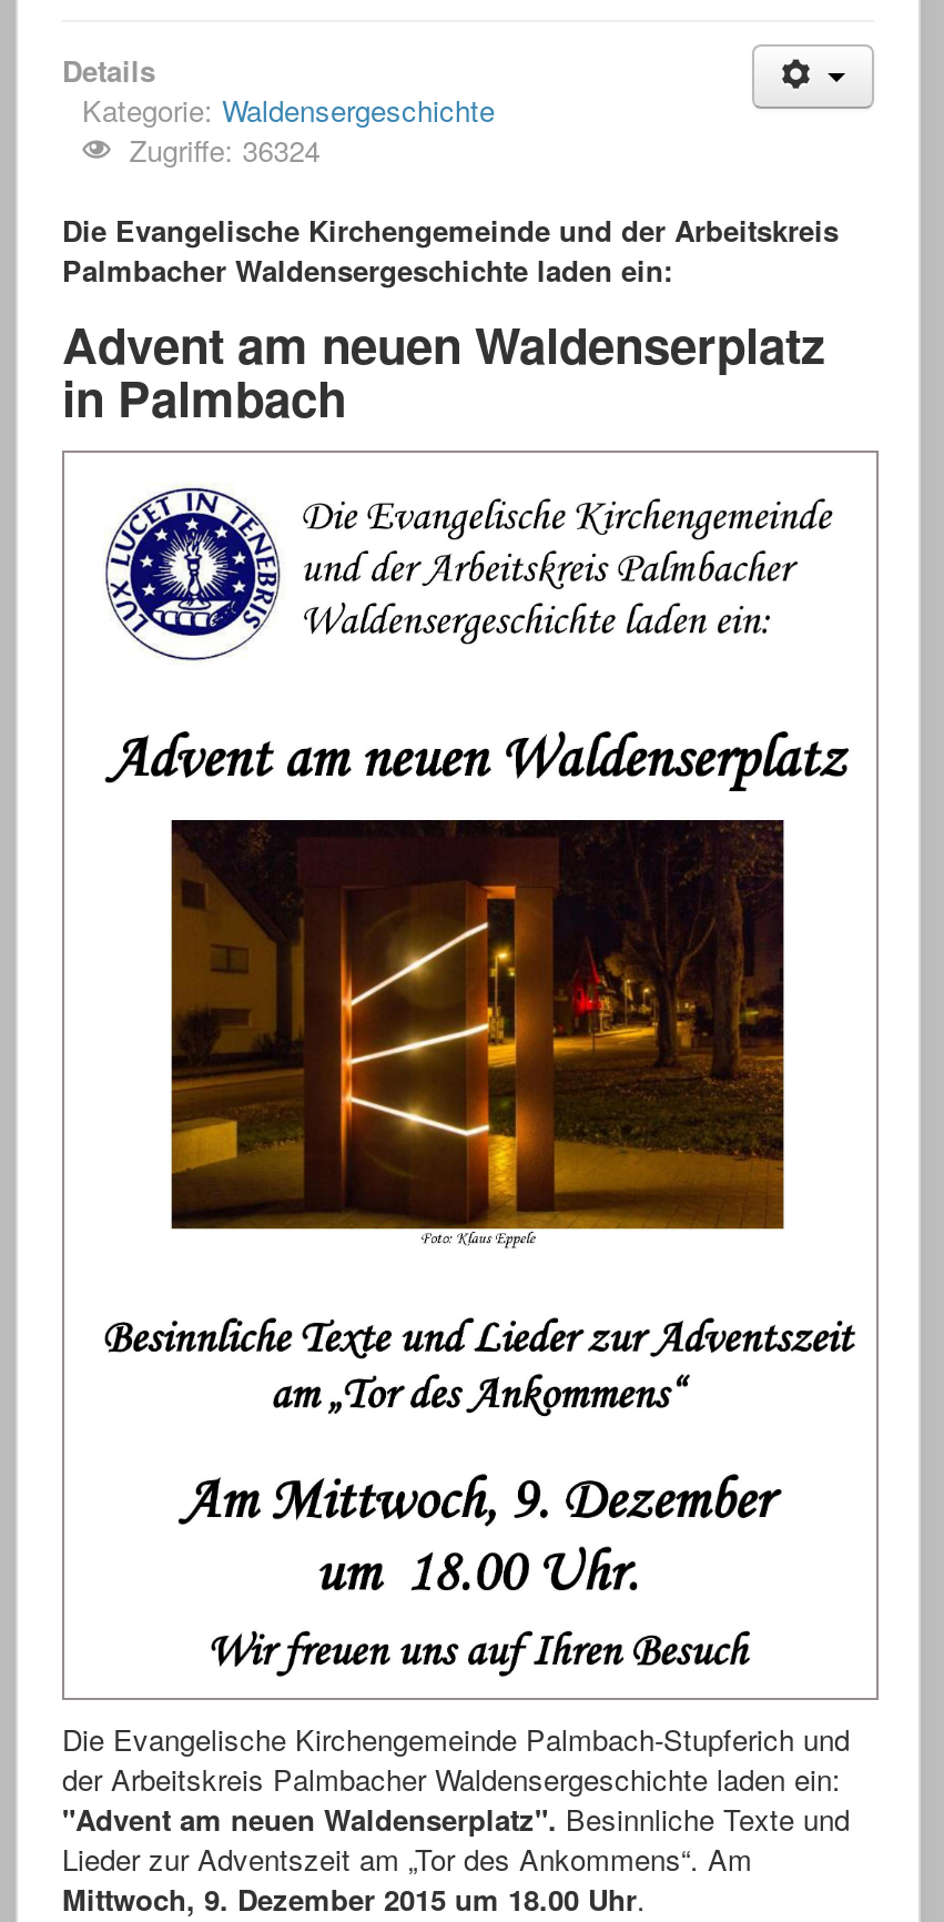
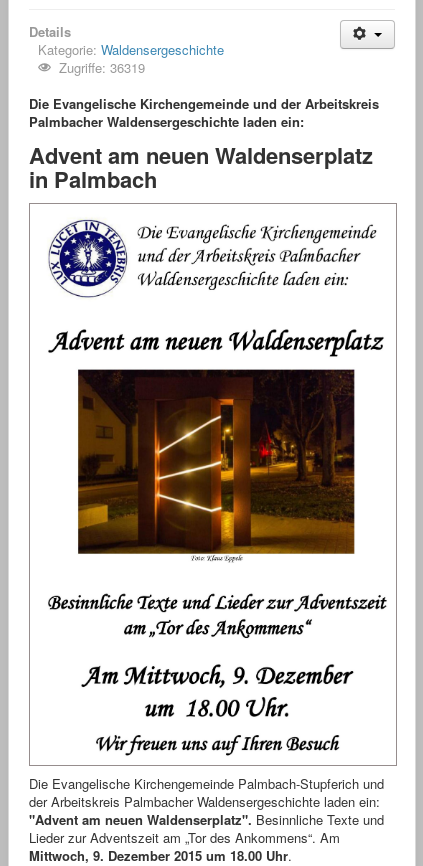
[129,129,320,171] Zugriffe: 36324 -> [59,58,145,77] Zugriffe: 36319

